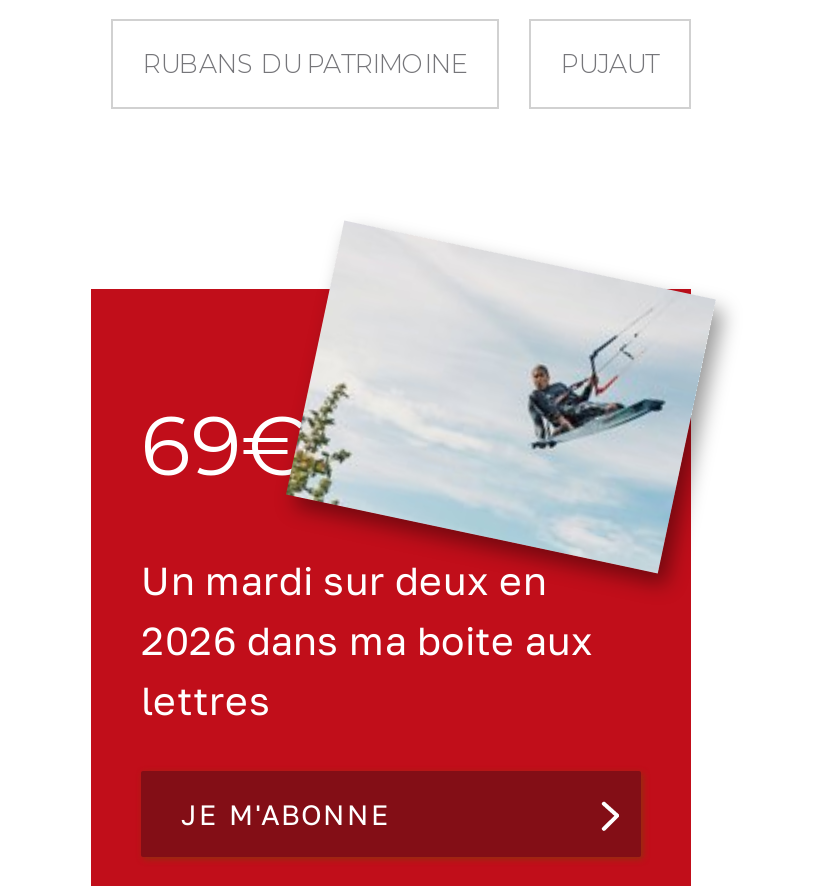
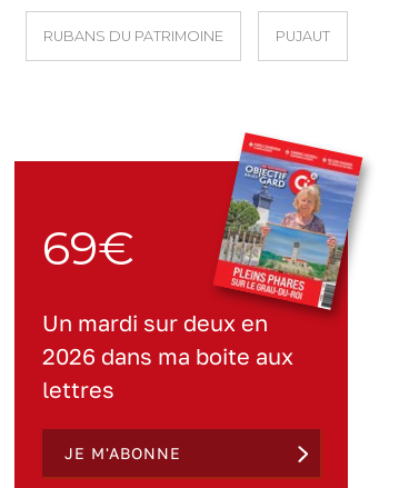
[297,223,721,583] [image] -> [130,127,366,323] [image]

